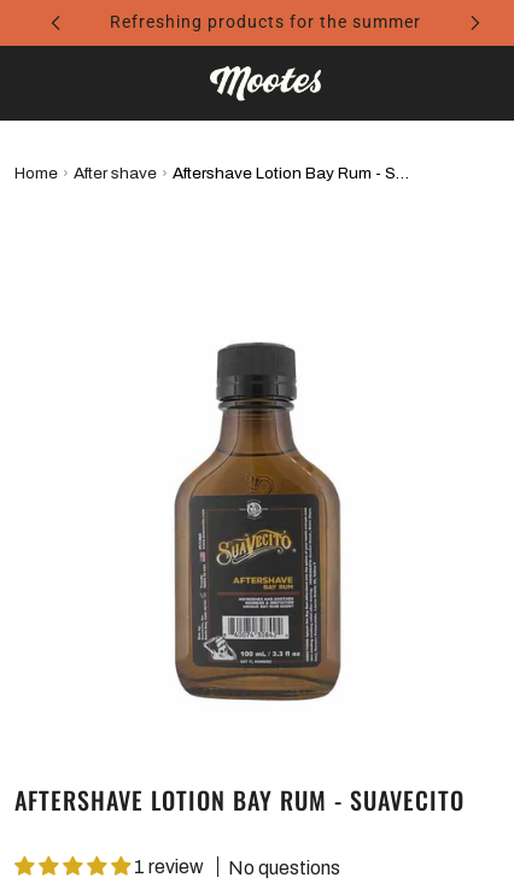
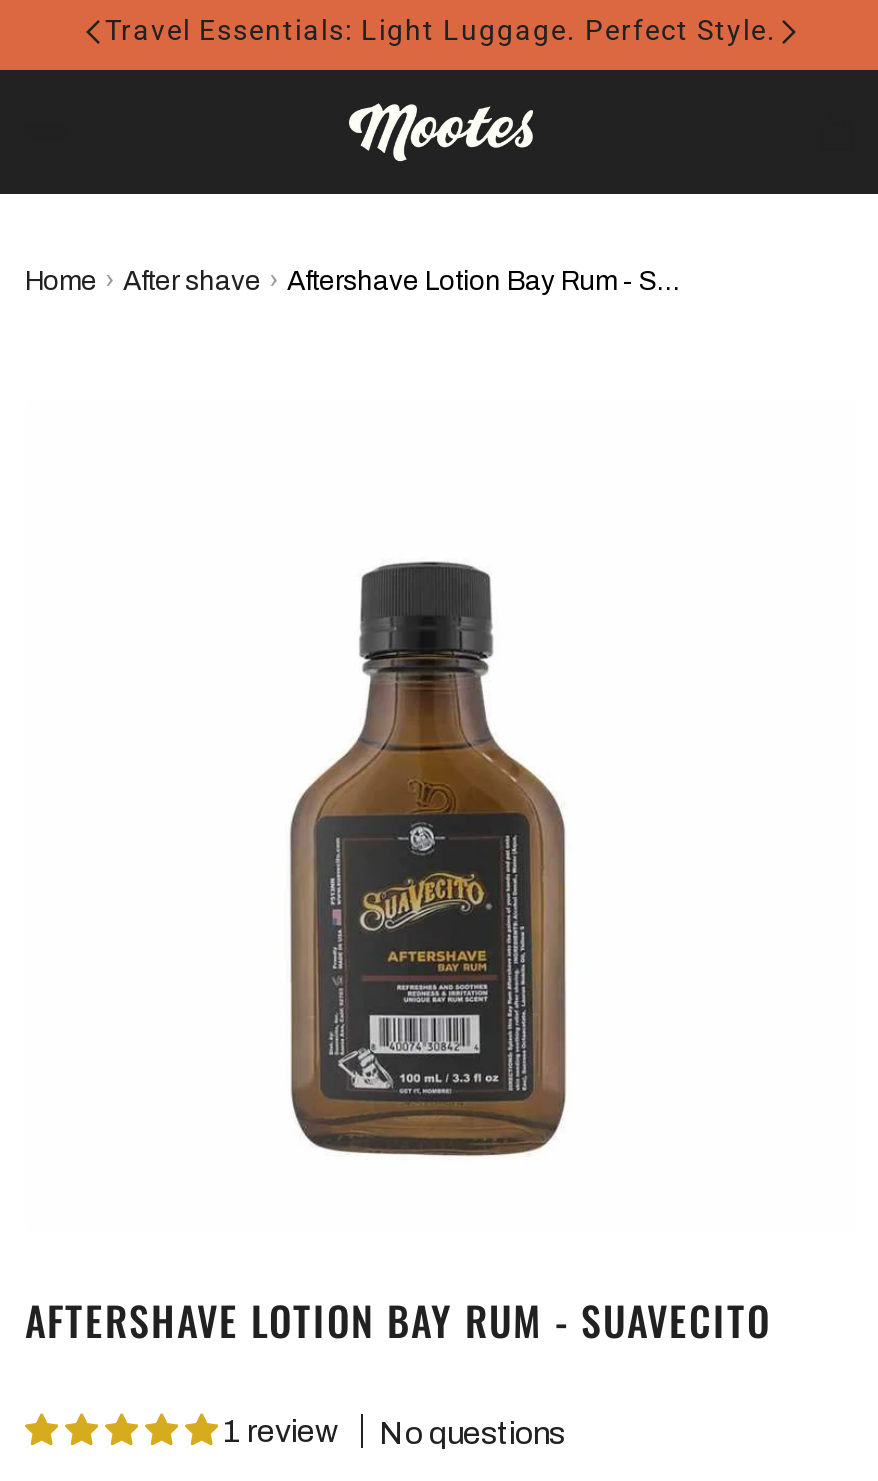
[110,12,421,31] Refreshing products for the summer -> [105,14,777,46] Travel Essentials: Light Luggage. Perfect Style.

